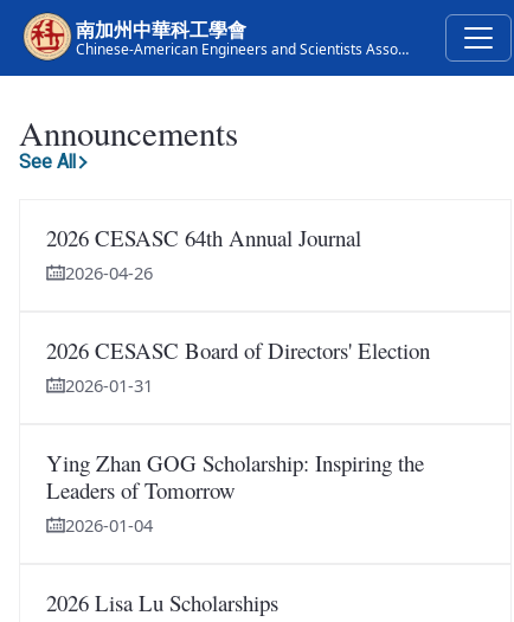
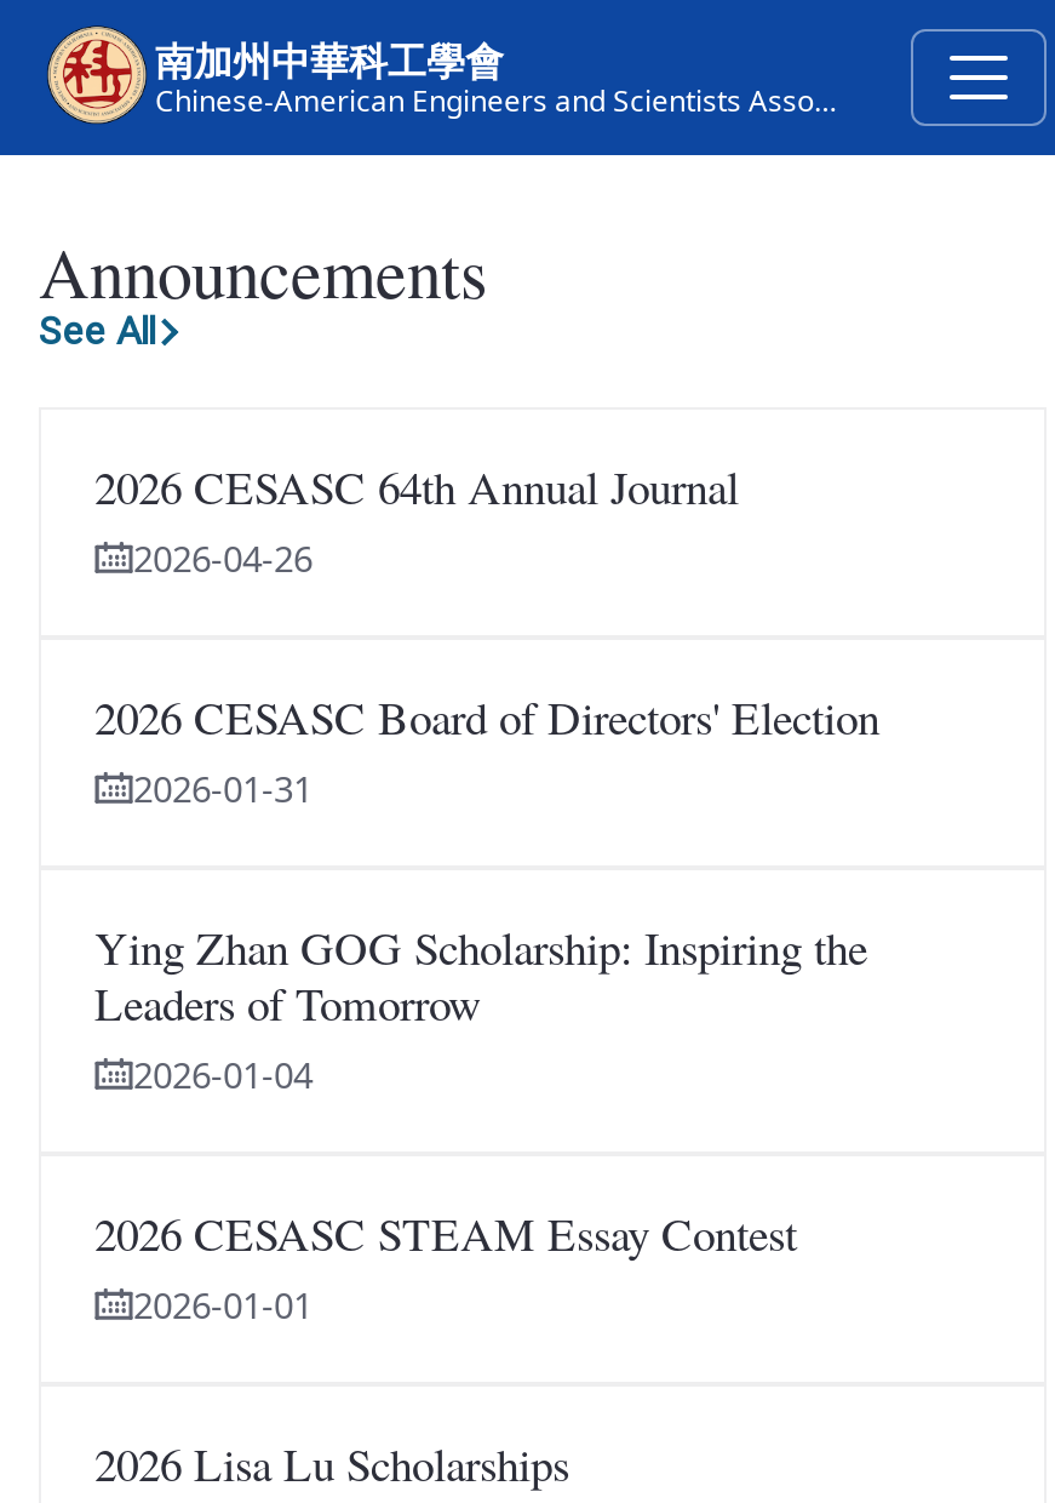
none -> [94,1202,797,1328] 2026 CESASC STEAM Essay Contest | 2026-01-01

